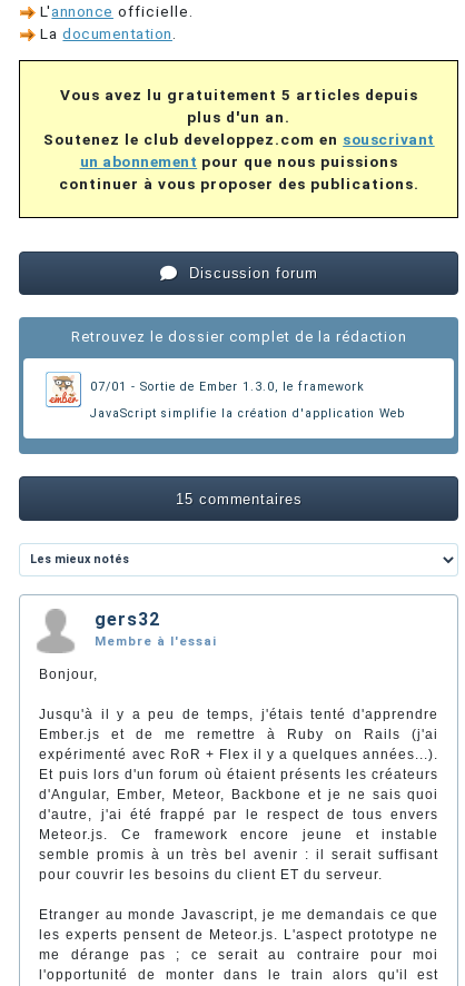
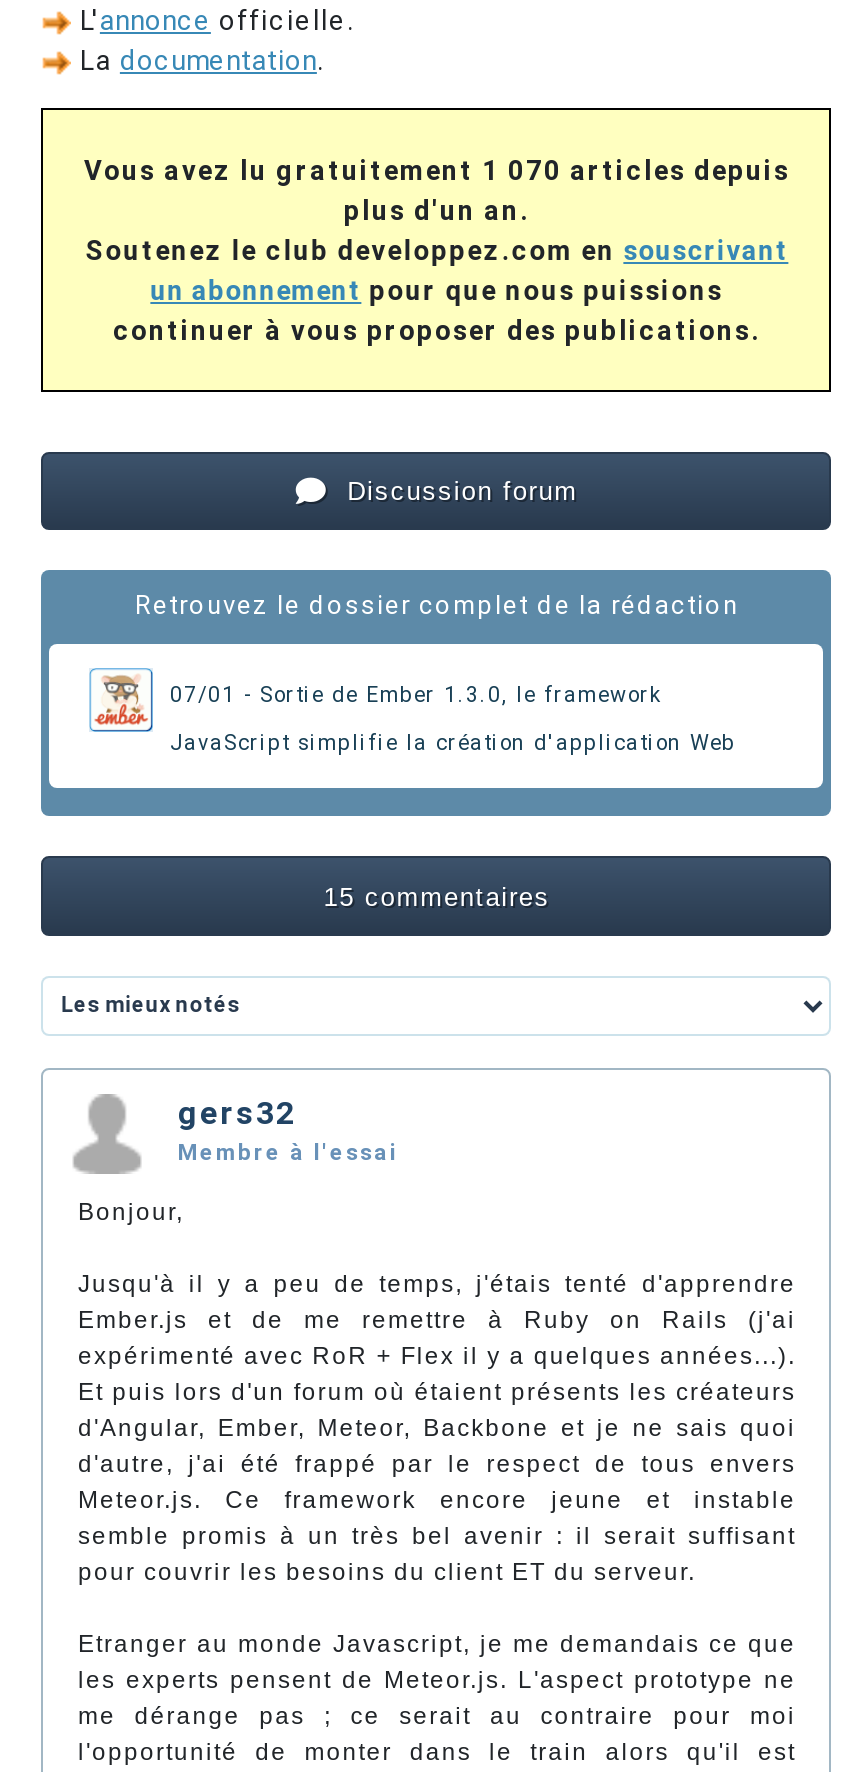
[60,86,418,103] Vous avez lu gratuitement 5 articles depuis -> [84,154,790,186] Vous avez lu gratuitement 1 070 articles depuis

